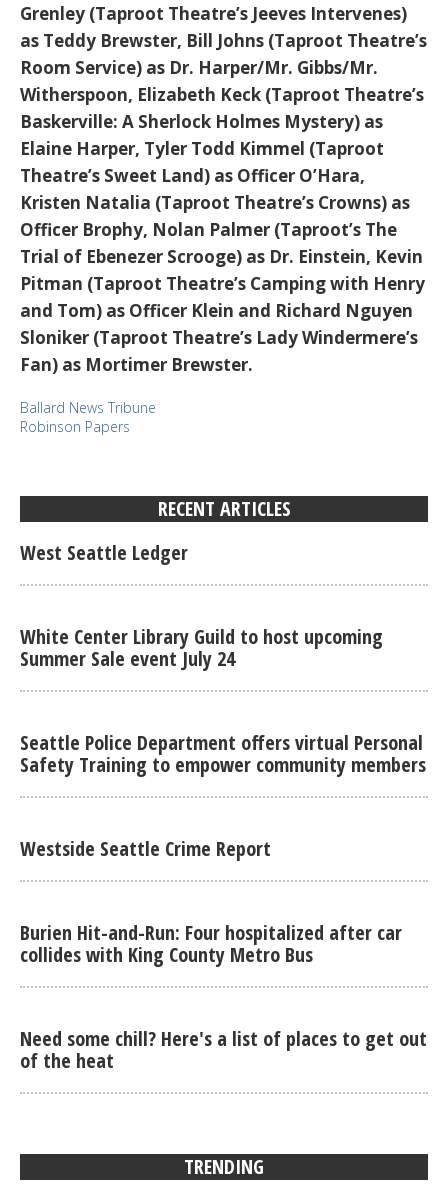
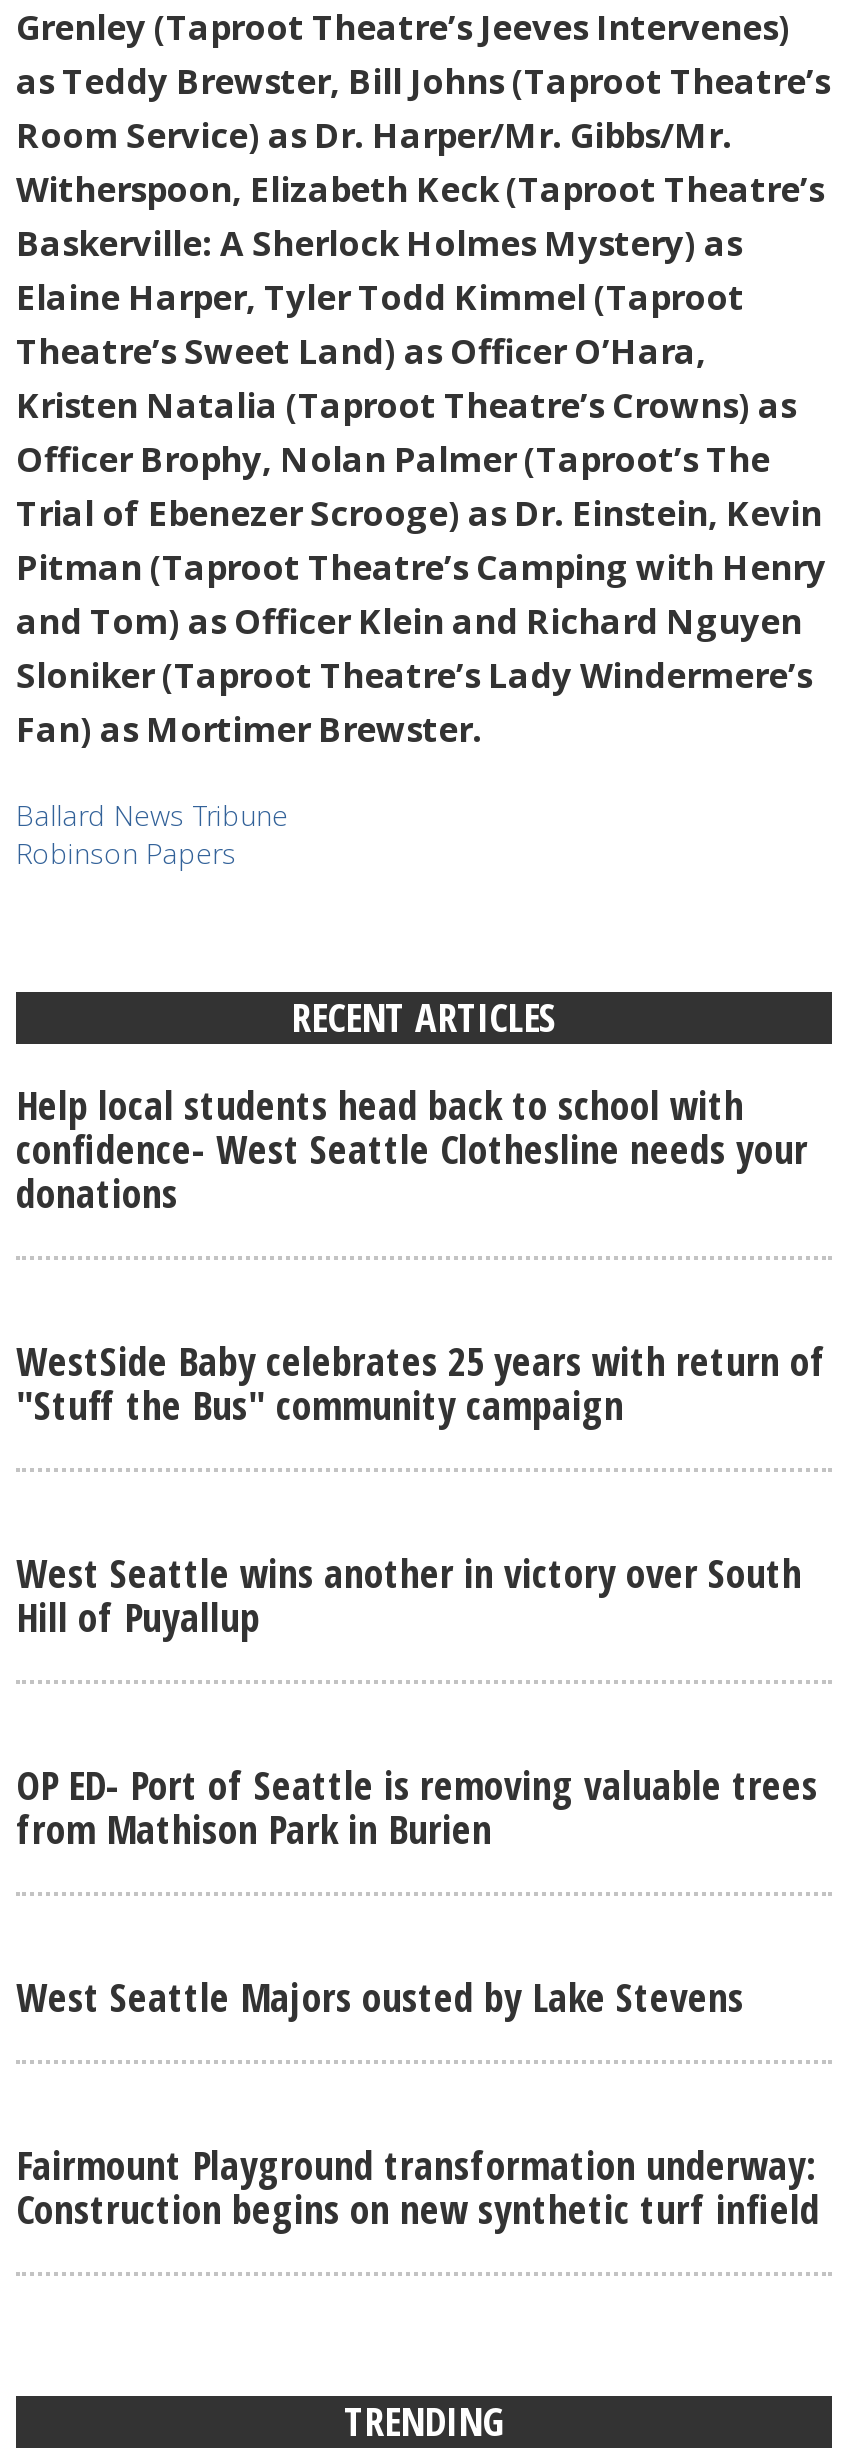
[20,539,188,566] West Seattle Ledger -> [16,1078,808,1220] Help local students head back to school with | confidence- West Seattle Clothesline needs your | donations
[20,623,383,672] White Center Library Guild to host upcoming | Summer Sale event July 24 -> [16,1334,826,1432] WestSide Baby celebrates 25 years with return of | "Stuff the Bus" community campaign
[20,729,426,778] Seattle Police Department offers virtual Personal | Safety Training to empower community members -> [16,1546,802,1644] West Seattle wins another in victory over South | Hill of Puyallup
[20,835,271,862] Westside Seattle Crime Report -> [16,1758,818,1856] OP ED- Port of Seattle is removing valuable trees | from Mathison Park in Burien
[20,919,402,968] Burien Hit-and-Run: Four hospitalized after car | collides with King County Metro Bus -> [16,1970,744,2024] West Seattle Majors ousted by Lake Stevens
[20,1025,427,1074] Need some chill? Here's a list of places to get out | of the heat -> [16,2138,820,2236] Fairmount Playground transformation underway: | Construction begins on new synthetic turf infield

